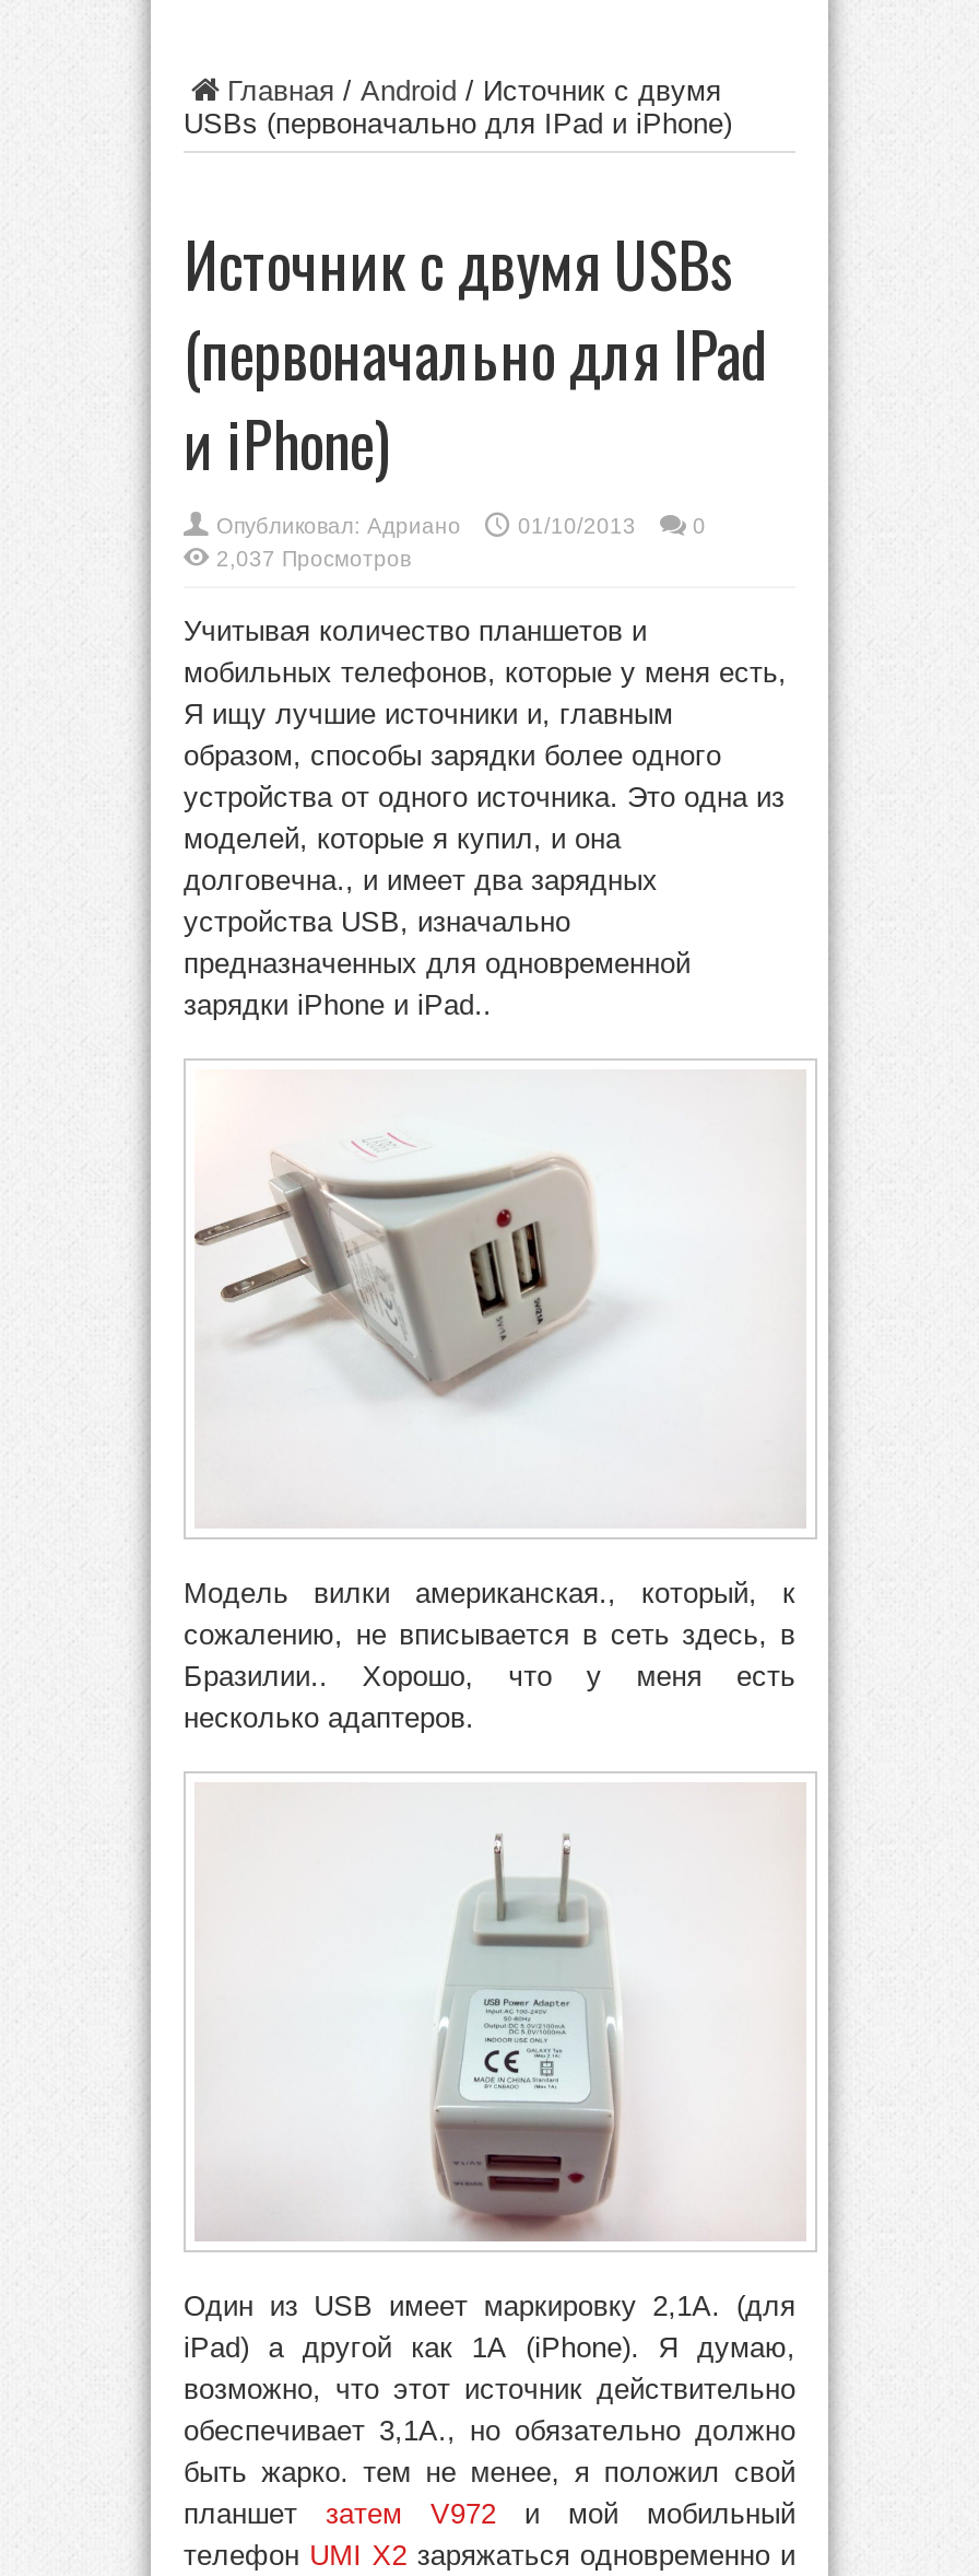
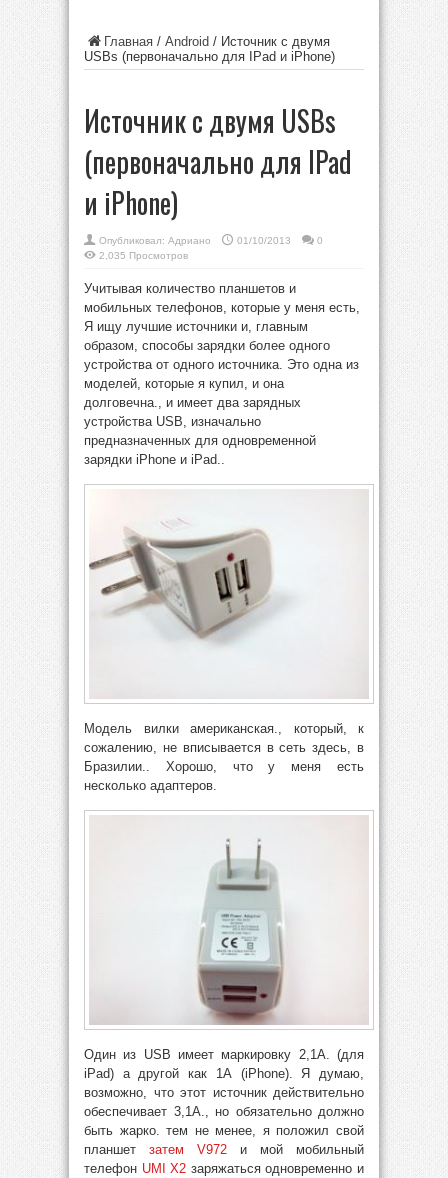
[216,547,411,571] 2,037 Просмотров -> [99,250,188,261] 2,035 Просмотров

